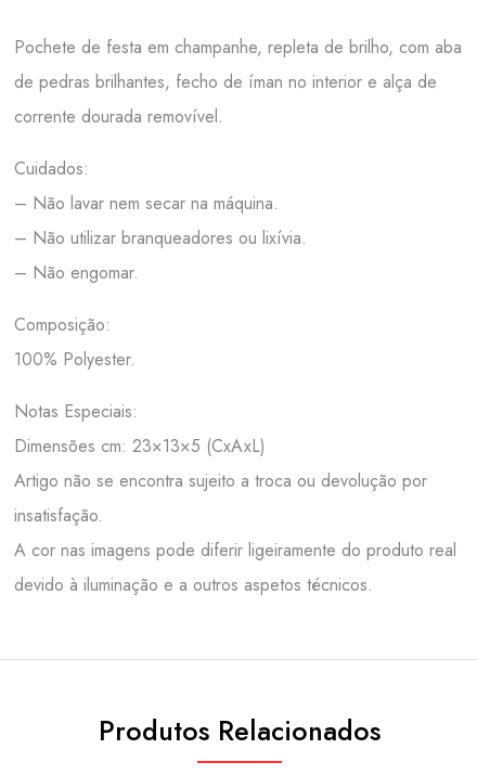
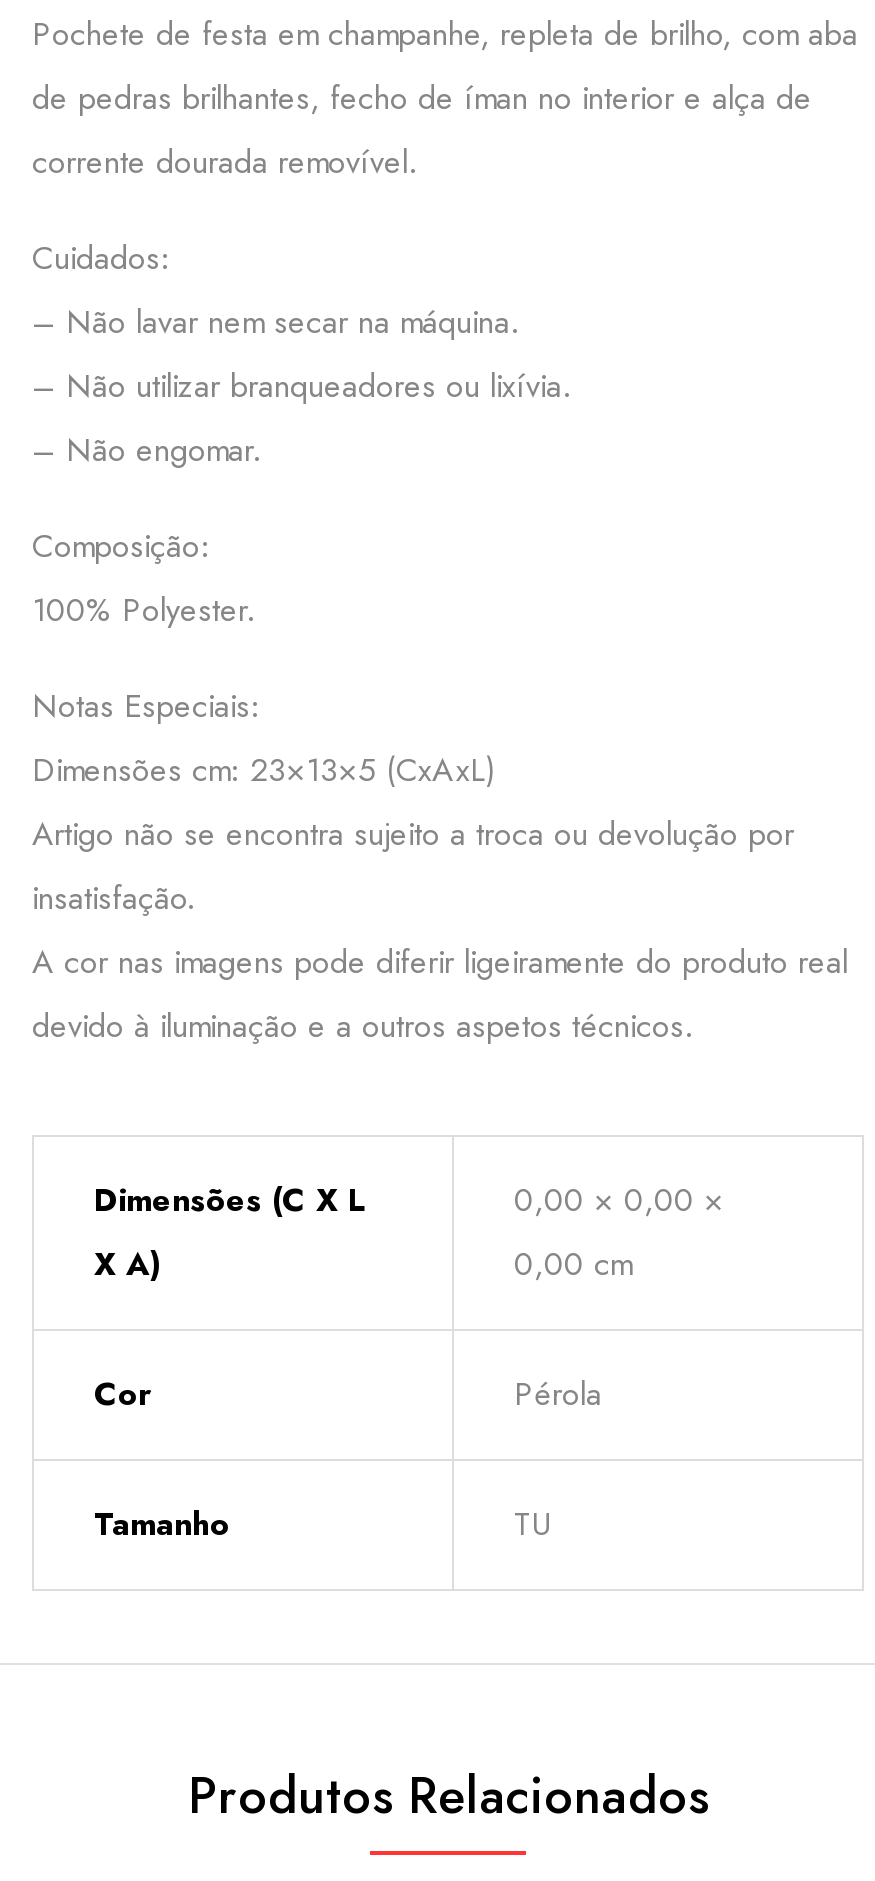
none -> [94,1177,366,1287] Dimensões (C X L | X A)
none -> [94,1177,724,1547] 0,00 × 0,00 × | 0,00 cm | Cor | Pérola | Tamanho | TU

